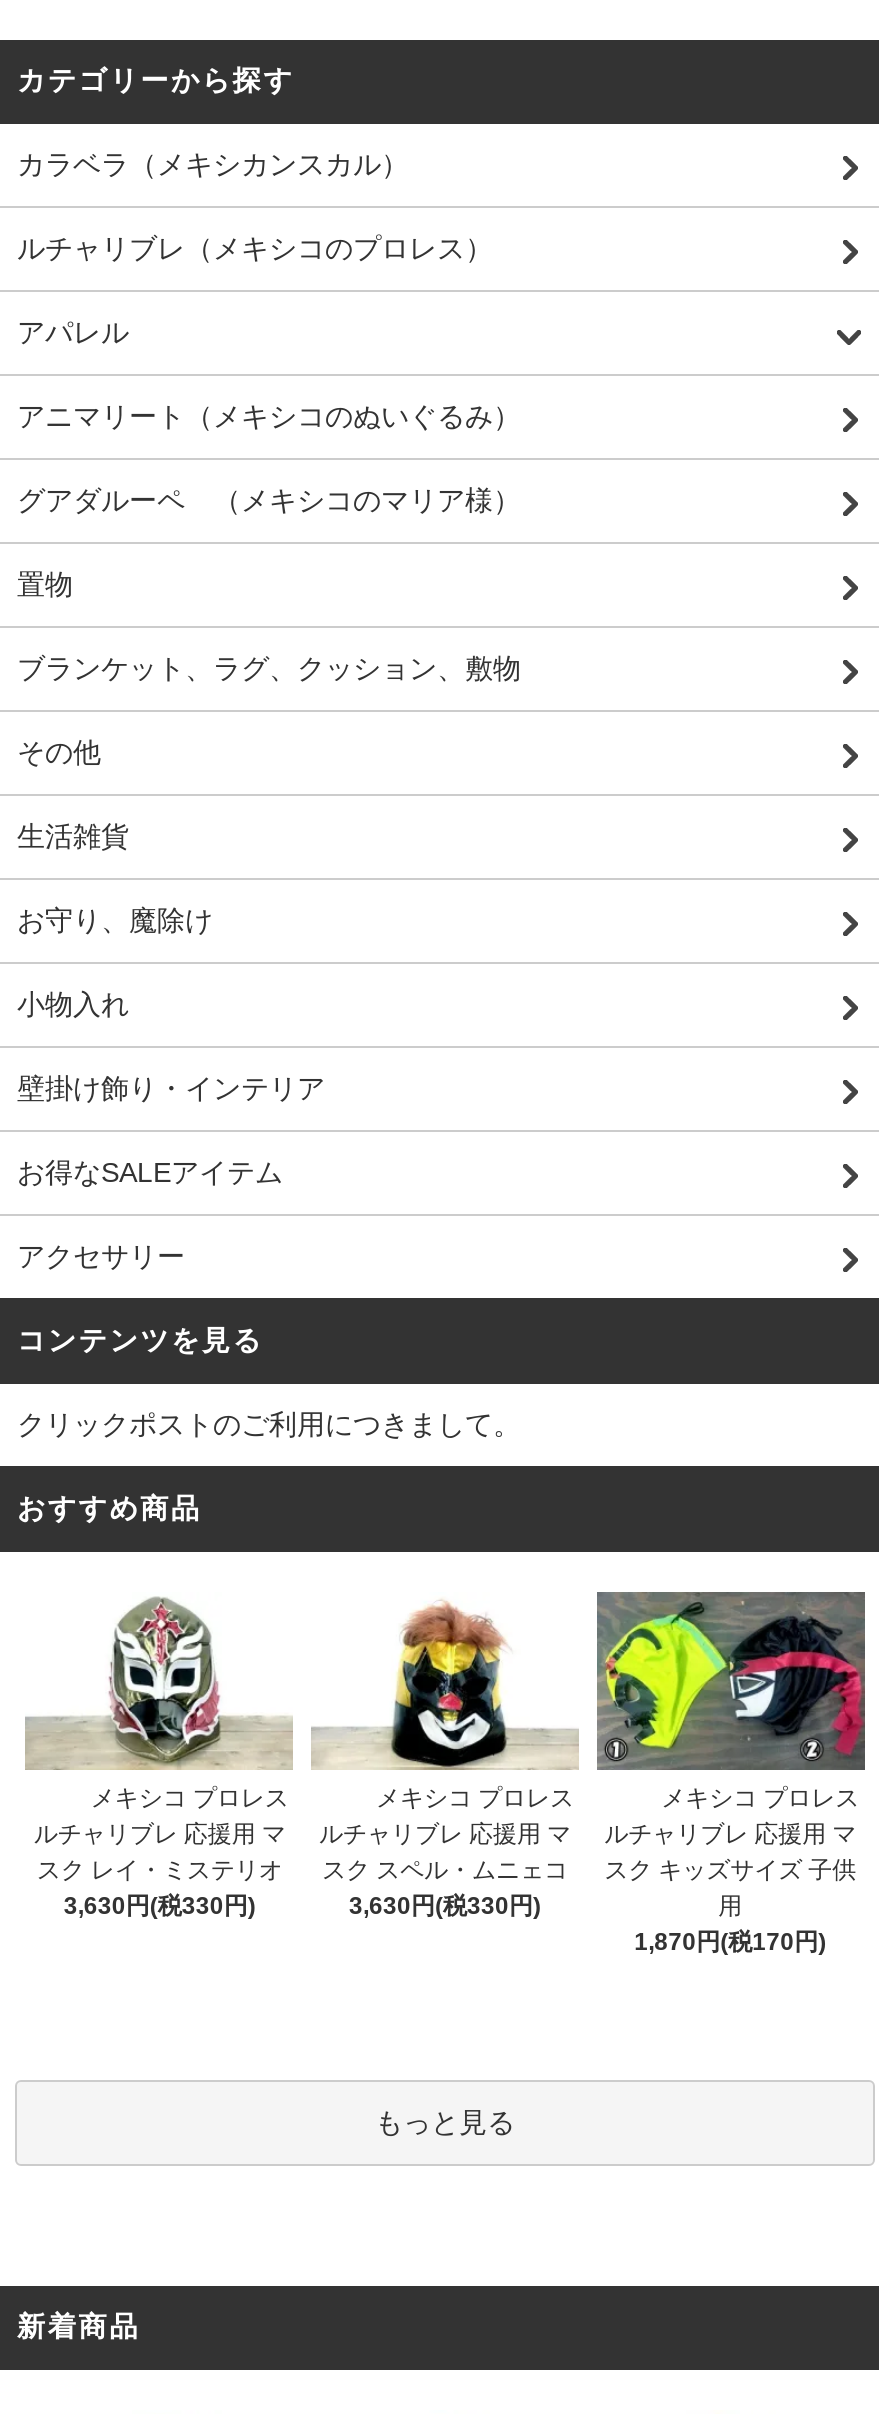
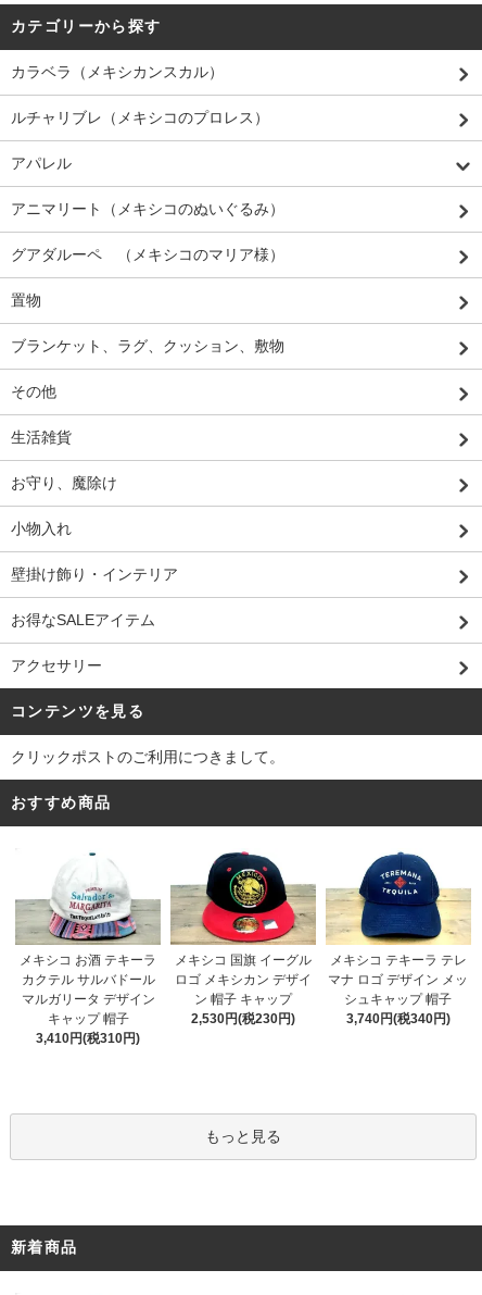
[25,1596,293,1921] [image] | メキシコ プロレス | ルチャリブレ 応援用 マ | スク レイ・ミステリオ | 3,630円(税330円) -> [14,851,162,1046] [image] | メキシコ お酒 テキーラ | カクテル サルバドール | マルガリータ デザイン | キャップ 帽子 | 3,410円(税310円)
[311,1600,579,1921] [image] | メキシコ プロレス | ルチャリブレ 応援用 マ | スク スペル・ムニェコ | 3,630円(税330円) -> [169,851,317,1027] [image] | メキシコ 国旗 イーグル | ロゴ メキシカン デザイ | ン 帽子 キャップ | 2,530円(税230円)
[595,1590,867,1957] [image] | メキシコ プロレス | ルチャリブレ 応援用 マ | スク キッズサイズ 子供 | 用 | 1,870円(税170円) -> [326,848,471,1027] [image] | メキシコ テキーラ テレ | マナ ロゴ デザイン メッ | シュキャップ 帽子 | 3,740円(税340円)

